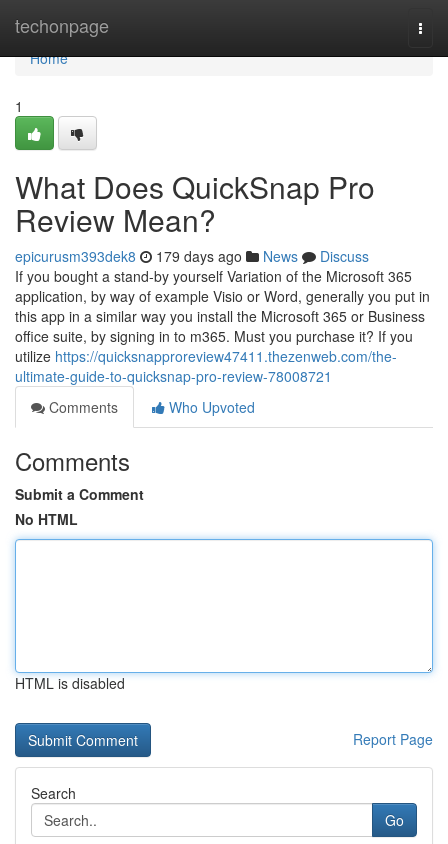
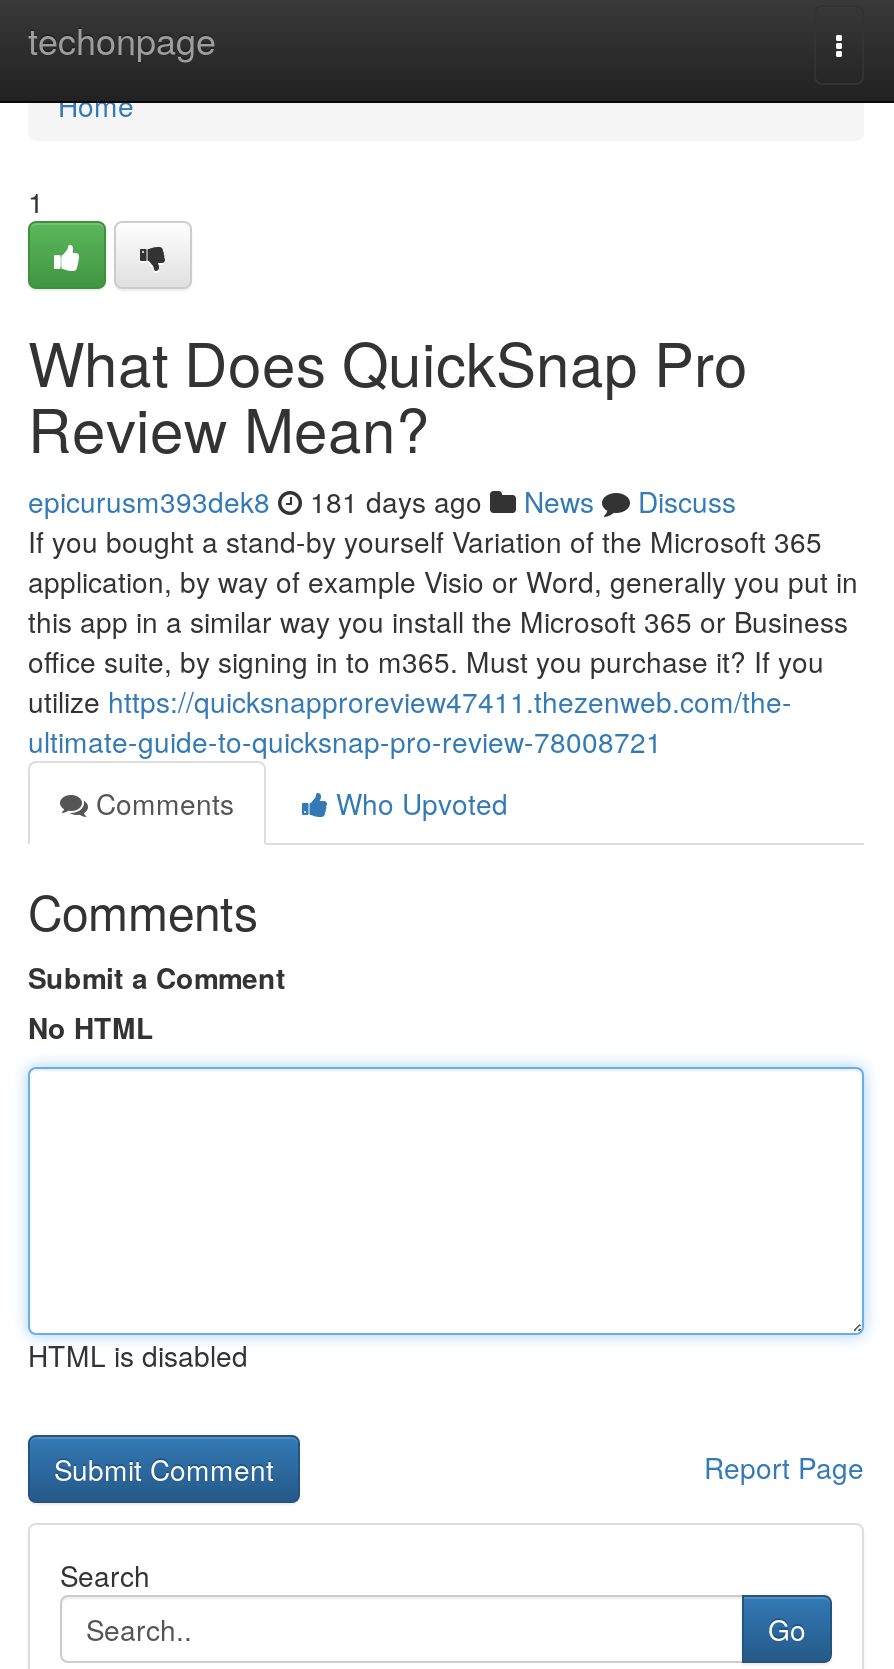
[15,246,369,266] epicurusm393dek8 179 days ago News Discuss -> [28,481,736,521] epicurusm393dek8 181 days ago News Discuss

